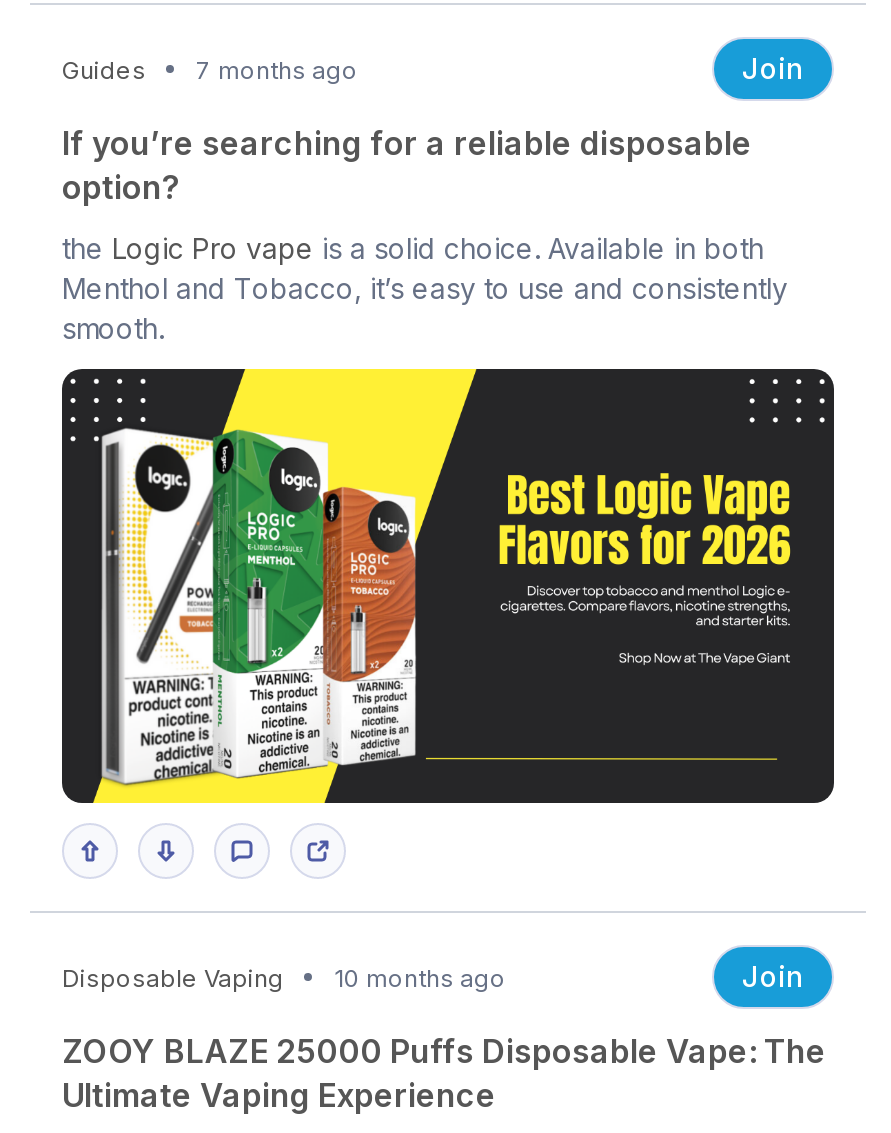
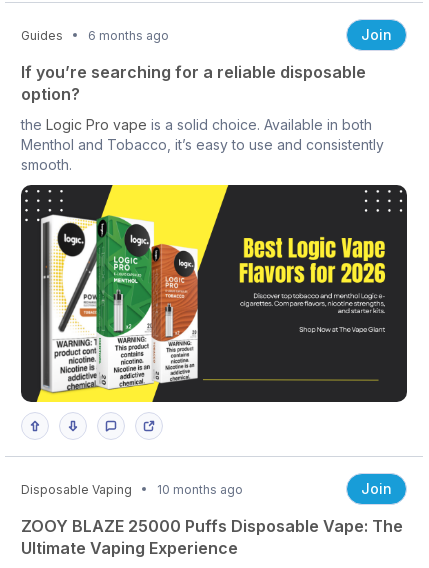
[62,54,358,84] Guides 7 months ago -> [21,27,169,42] Guides 6 months ago

